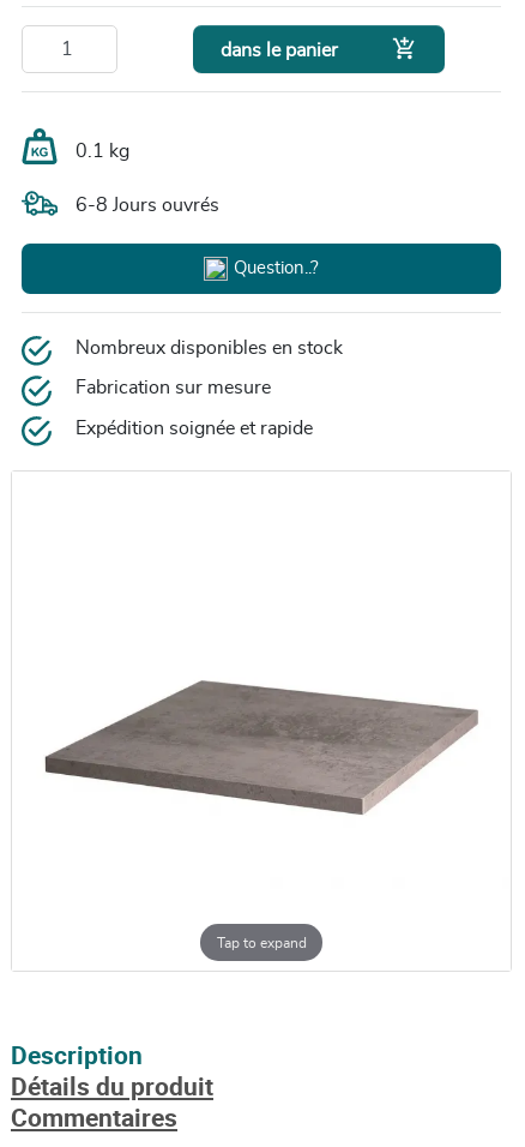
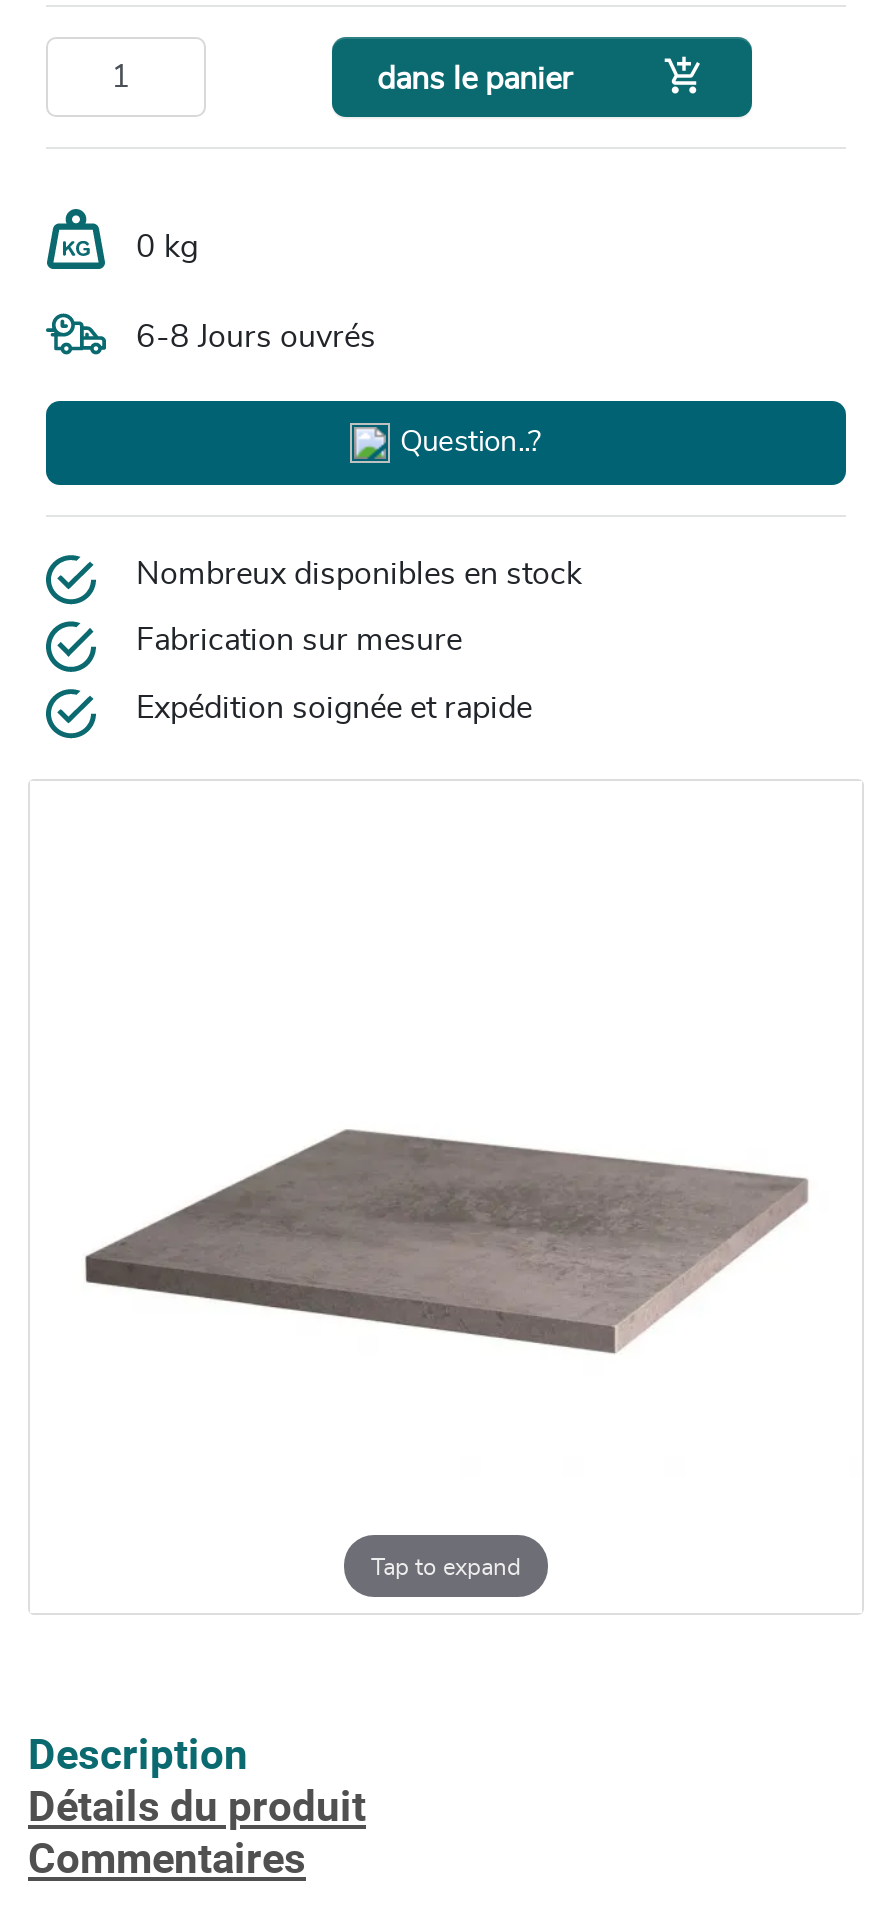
[76,142,129,161] 0.1 kg -> [136,231,198,263] 0 kg

